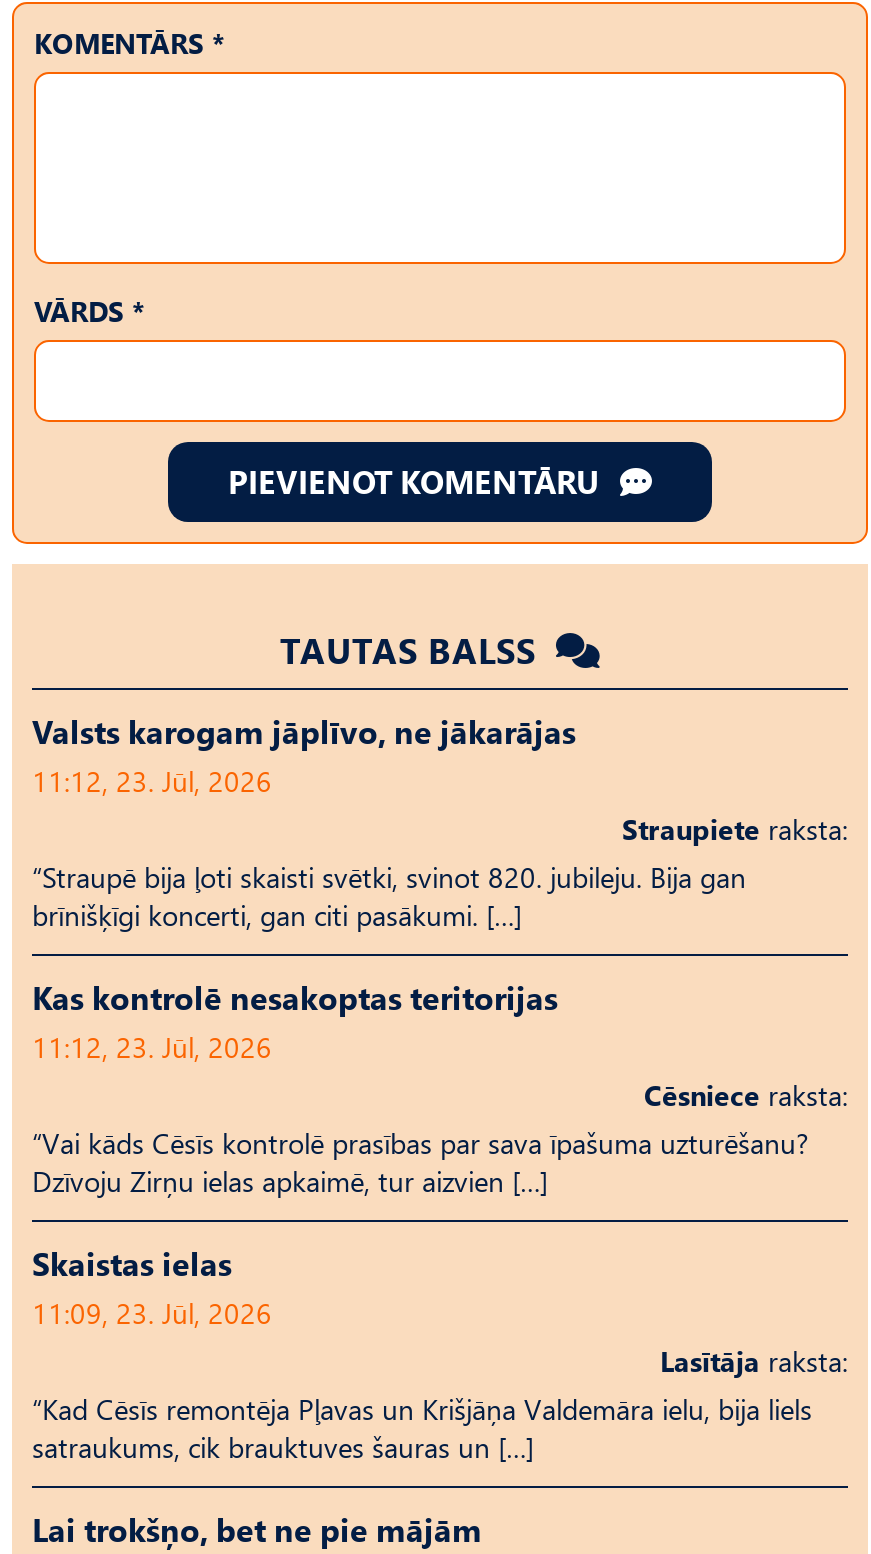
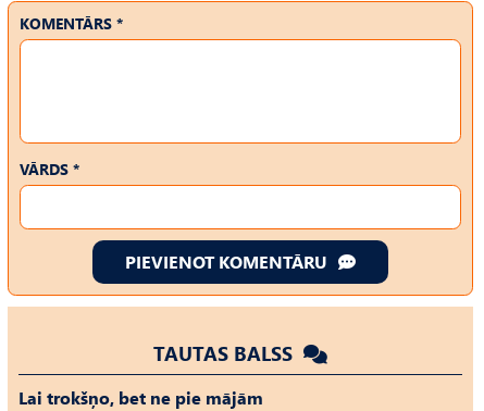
[32,709,848,1465] Valsts karogam jāplīvo, ne jākarājas | 11:12, 23. Jūl, 2026 | Straupiete raksta: | “Straupē bija ļoti skaisti svētki, svinot 820. jubileju. Bija gan | brīnišķīgi koncerti, gan citi pasākumi. […] | Kas kontrolē nesakoptas teritorijas | 11:12, 23. Jūl, 2026 | Cēsniece raksta: | “Vai kāds Cēsīs kontrolē prasības par sava īpašuma uzturēšanu? | Dzīvoju Zirņu ielas apkaimē, tur aizvien […] | Skaistas ielas | 11:09, 23. Jūl, 2026 | Lasītāja raksta: | “Kad Cēsīs remontēja Pļavas un Krišjāņa Valdemāra ielu, bija liels | satraukums, cik brauktuves šauras un […] -> none

